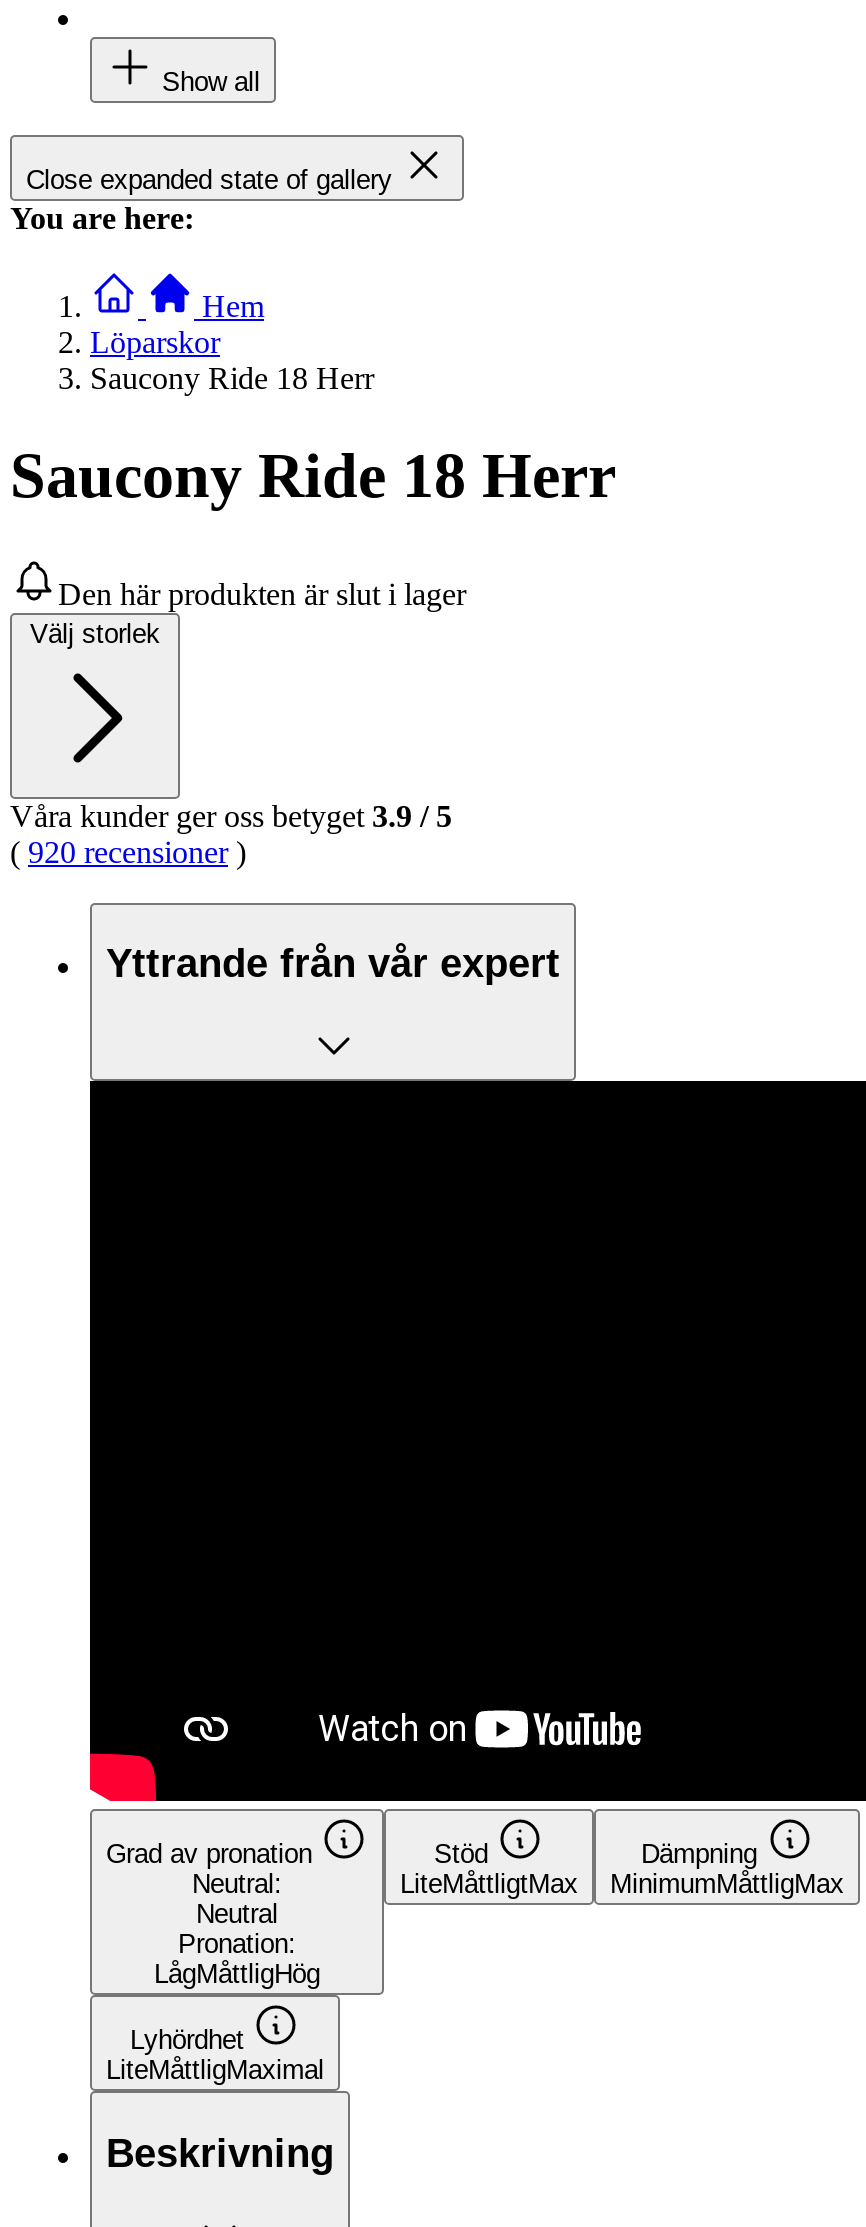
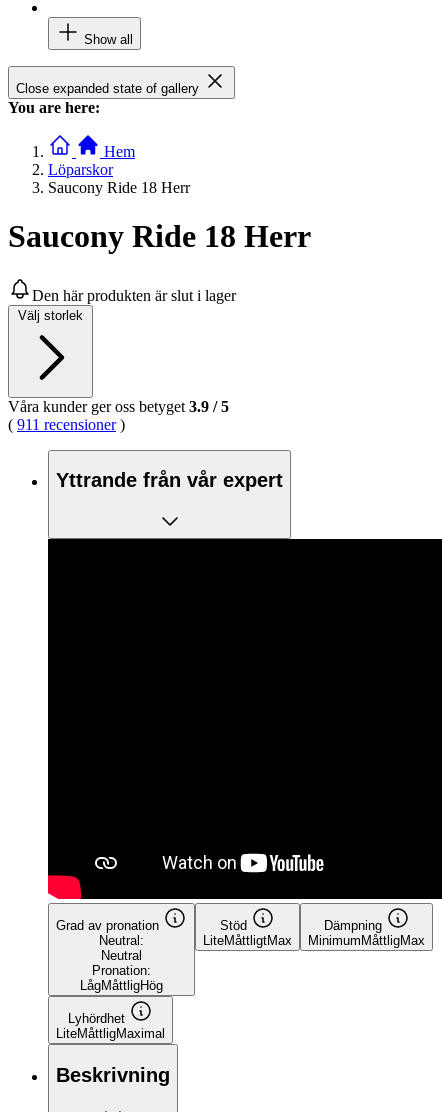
[10,835,246,869] (920 recensioner) -> [8,416,125,433] (911 recensioner)

